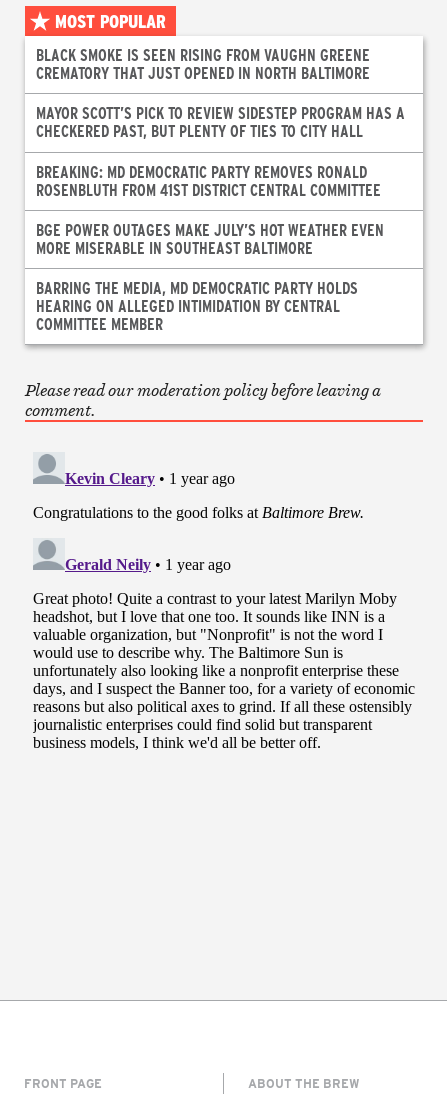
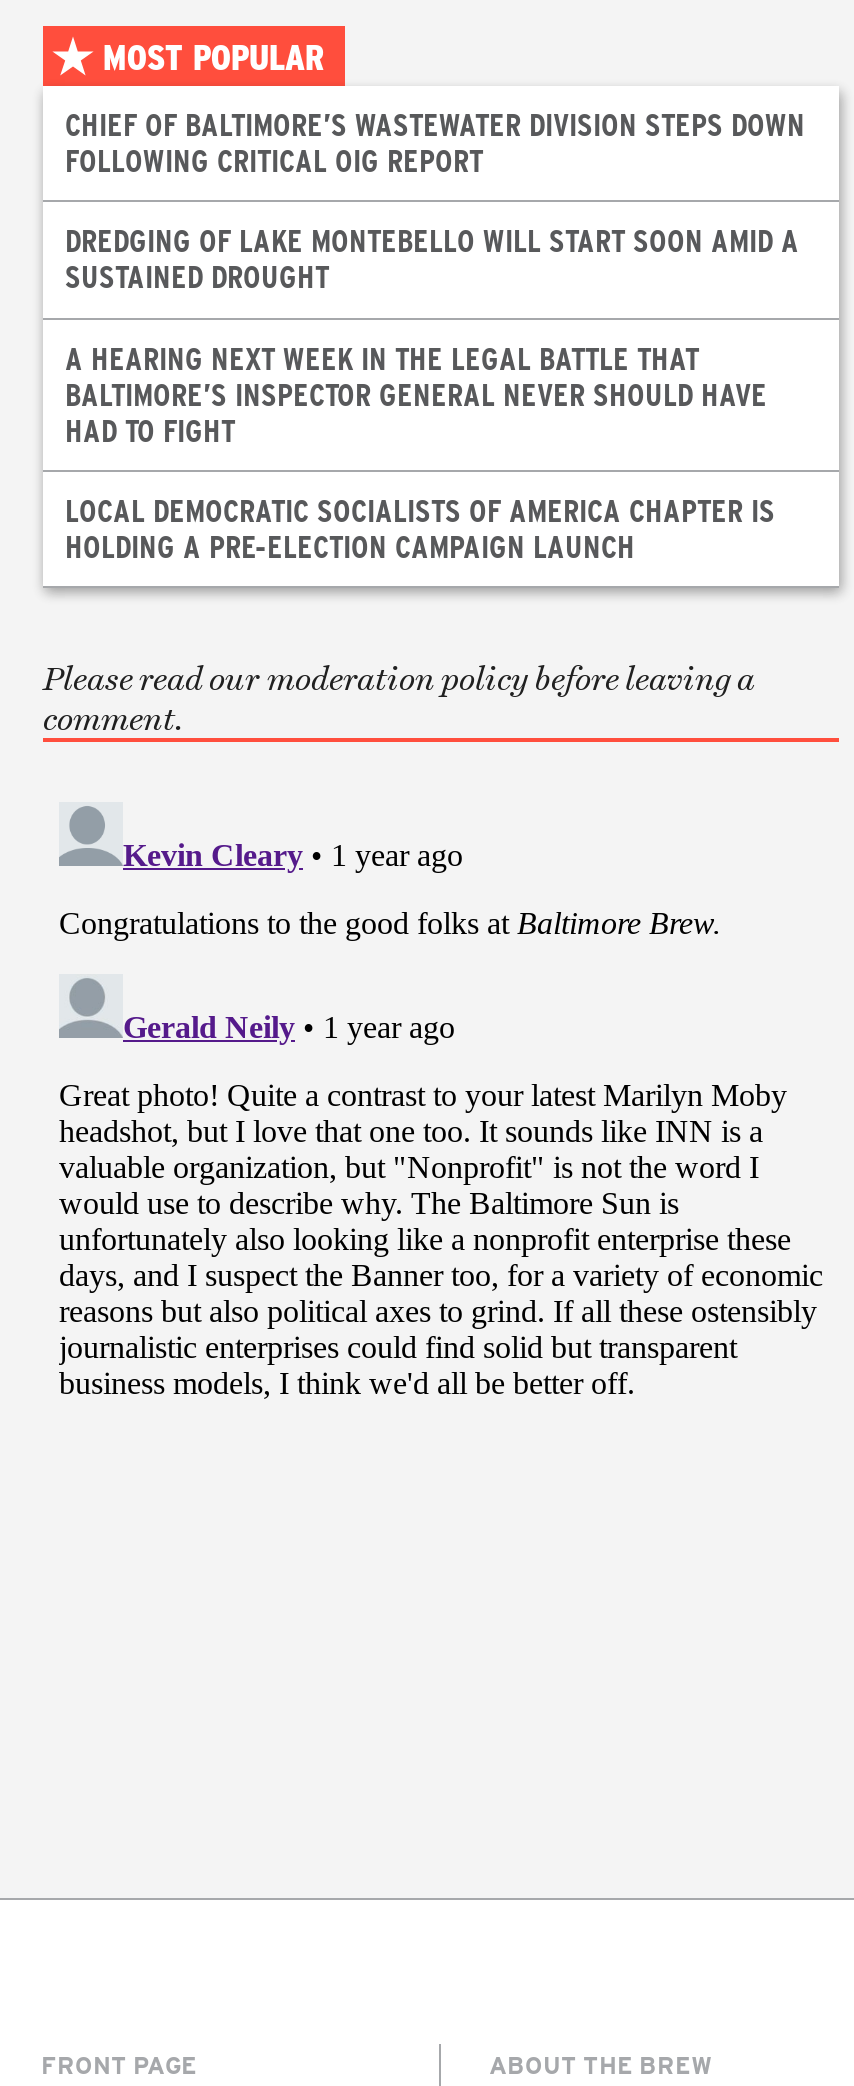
[36,44,405,334] BLACK SMOKE IS SEEN RISING FROM VAUGHN GREENE | CREMATORY THAT JUST OPENED IN NORTH BALTIMORE | MAYOR SCOTT’S PICK TO REVIEW SIDESTEP PROGRAM HAS A | CHECKERED PAST, BUT PLENTY OF TIES TO CITY HALL | BREAKING: MD DEMOCRATIC PARTY REMOVES RONALD | ROSENBLUTH FROM 41ST DISTRICT CENTRAL COMMITTEE | BGE POWER OUTAGES MAKE JULY’S HOT WEATHER EVEN | MORE MISERABLE IN SOUTHEAST BALTIMORE | BARRING THE MEDIA, MD DEMOCRATIC PARTY HOLDS | HEARING ON ALLEGED INTIMIDATION BY CENTRAL | COMMITTEE MEMBER -> [65,103,805,565] CHIEF OF BALTIMORE’S WASTEWATER DIVISION STEPS DOWN | FOLLOWING CRITICAL OIG REPORT | DREDGING OF LAKE MONTEBELLO WILL START SOON AMID A | SUSTAINED DROUGHT | A HEARING NEXT WEEK IN THE LEGAL BATTLE THAT | BALTIMORE’S INSPECTOR GENERAL NEVER SHOULD HAVE | HAD TO FIGHT | LOCAL DEMOCRATIC SOCIALISTS OF AMERICA CHAPTER IS | HOLDING A PRE-ELECTION CAMPAIGN LAUNCH

